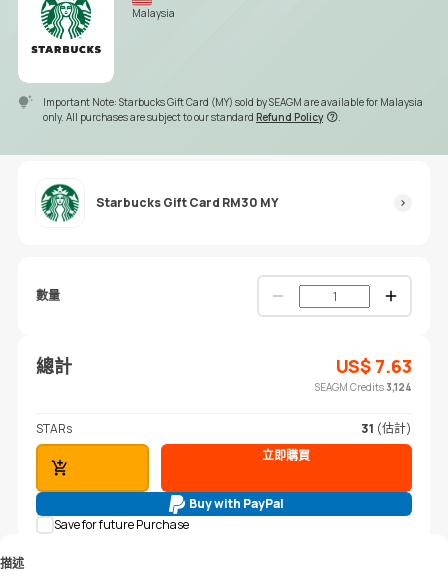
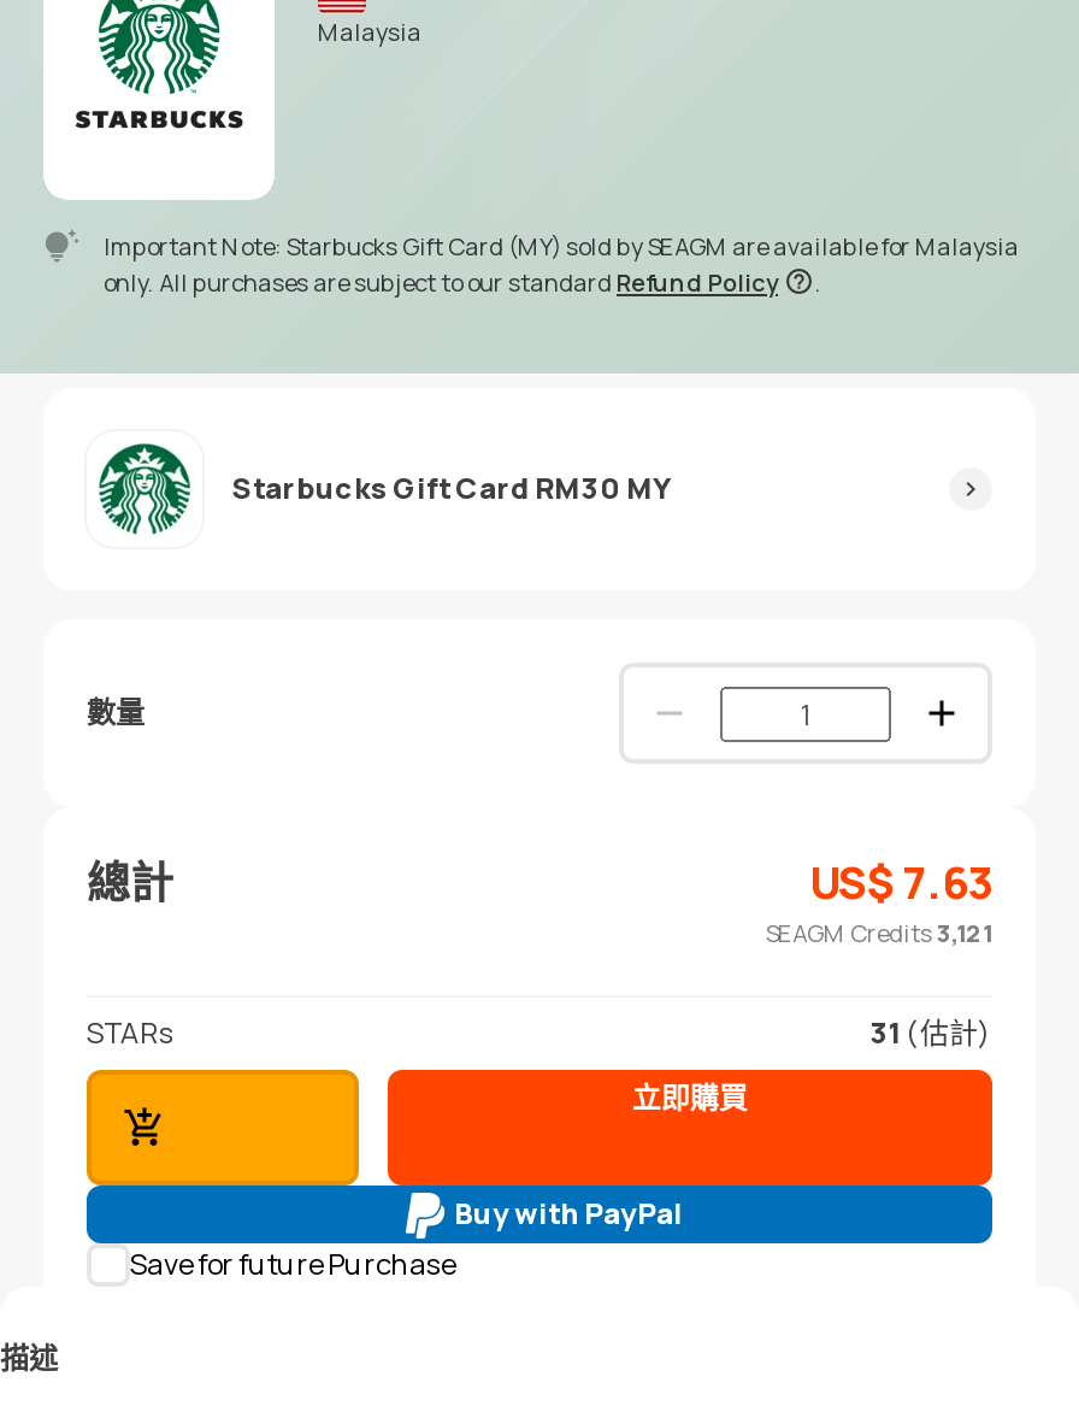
[315,380,412,394] SEAGM Credits 3,124 -> [766,916,992,949] SEAGM Credits 3,121

